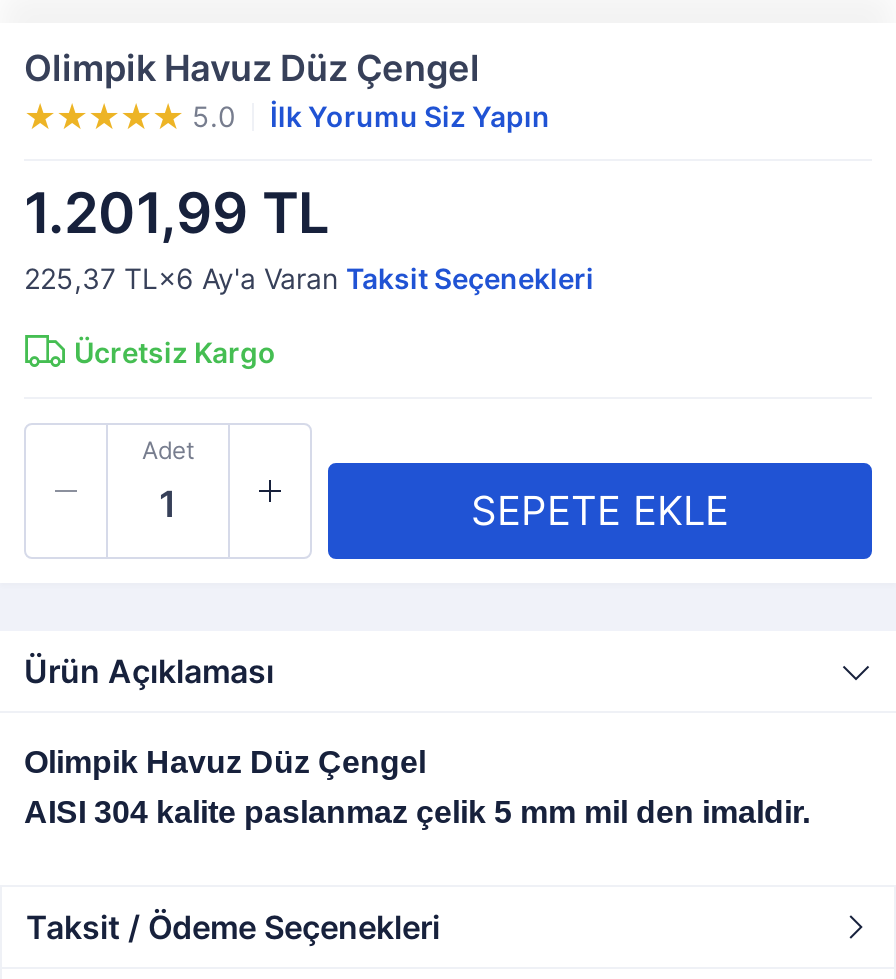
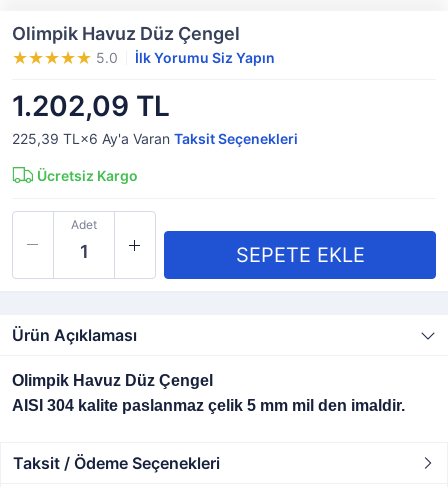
[24,179,330,247] 1.201,99 TL -> [12,89,170,123] 1.202,09 TL
[24,261,594,295] 225,37 TL×6 Ay'a Varan Taksit Seçenekleri -> [12,130,298,147] 225,39 TL×6 Ay'a Varan Taksit Seçenekleri

